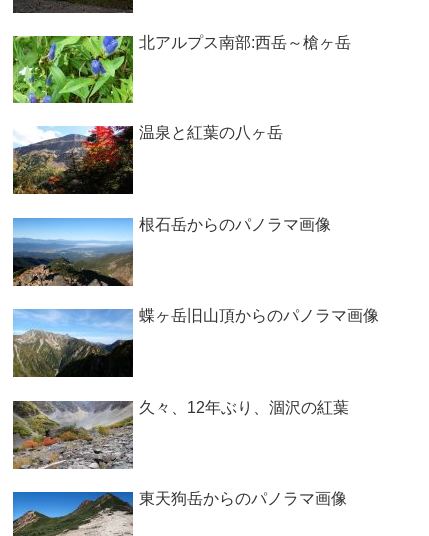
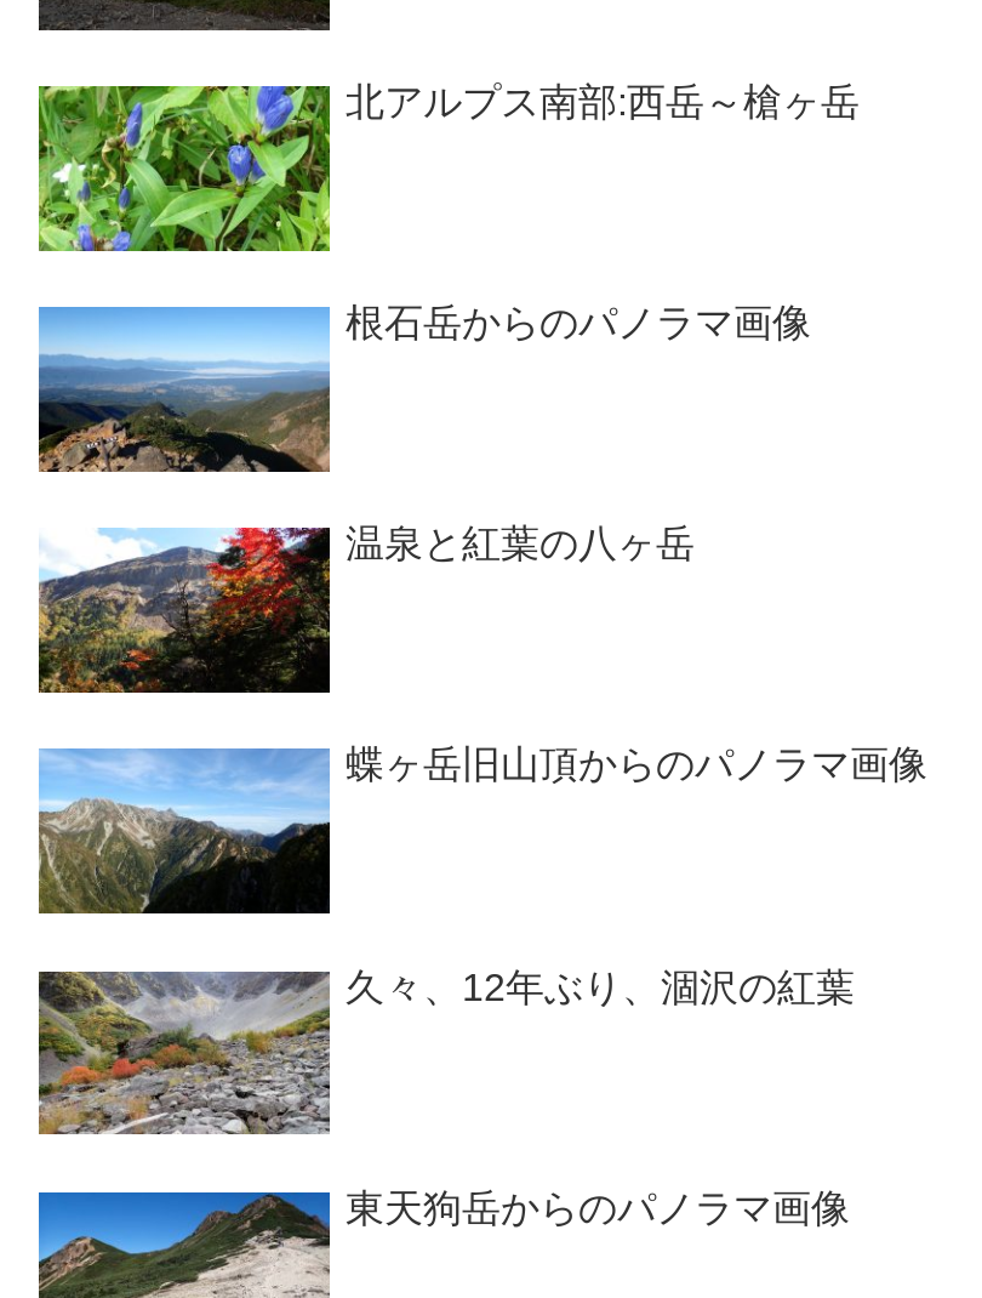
moved [11,123,283,195] -> [34,522,695,696]: [image] | 温泉と紅葉の八ヶ岳
moved [12,216,331,287] -> [36,303,811,473]: [image] | 根石岳からのパノラマ画像

